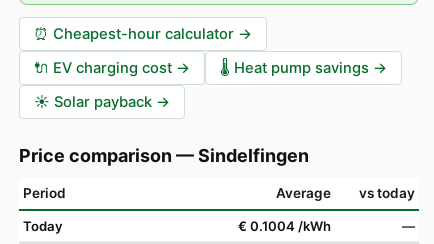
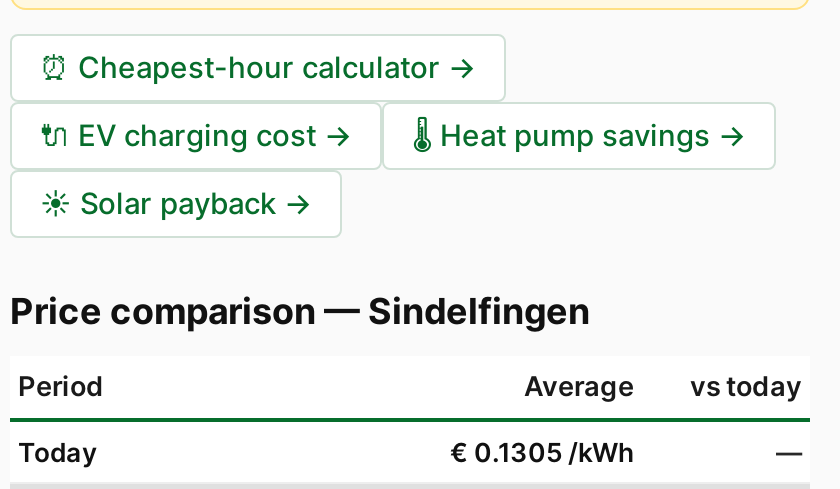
[238,218,331,234] € 0.1004 /kWh -> [450,436,634,468] € 0.1305 /kWh

